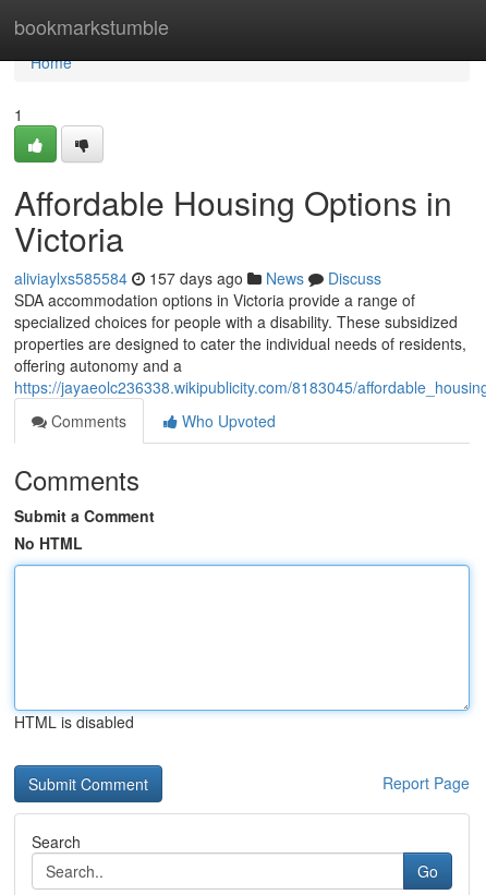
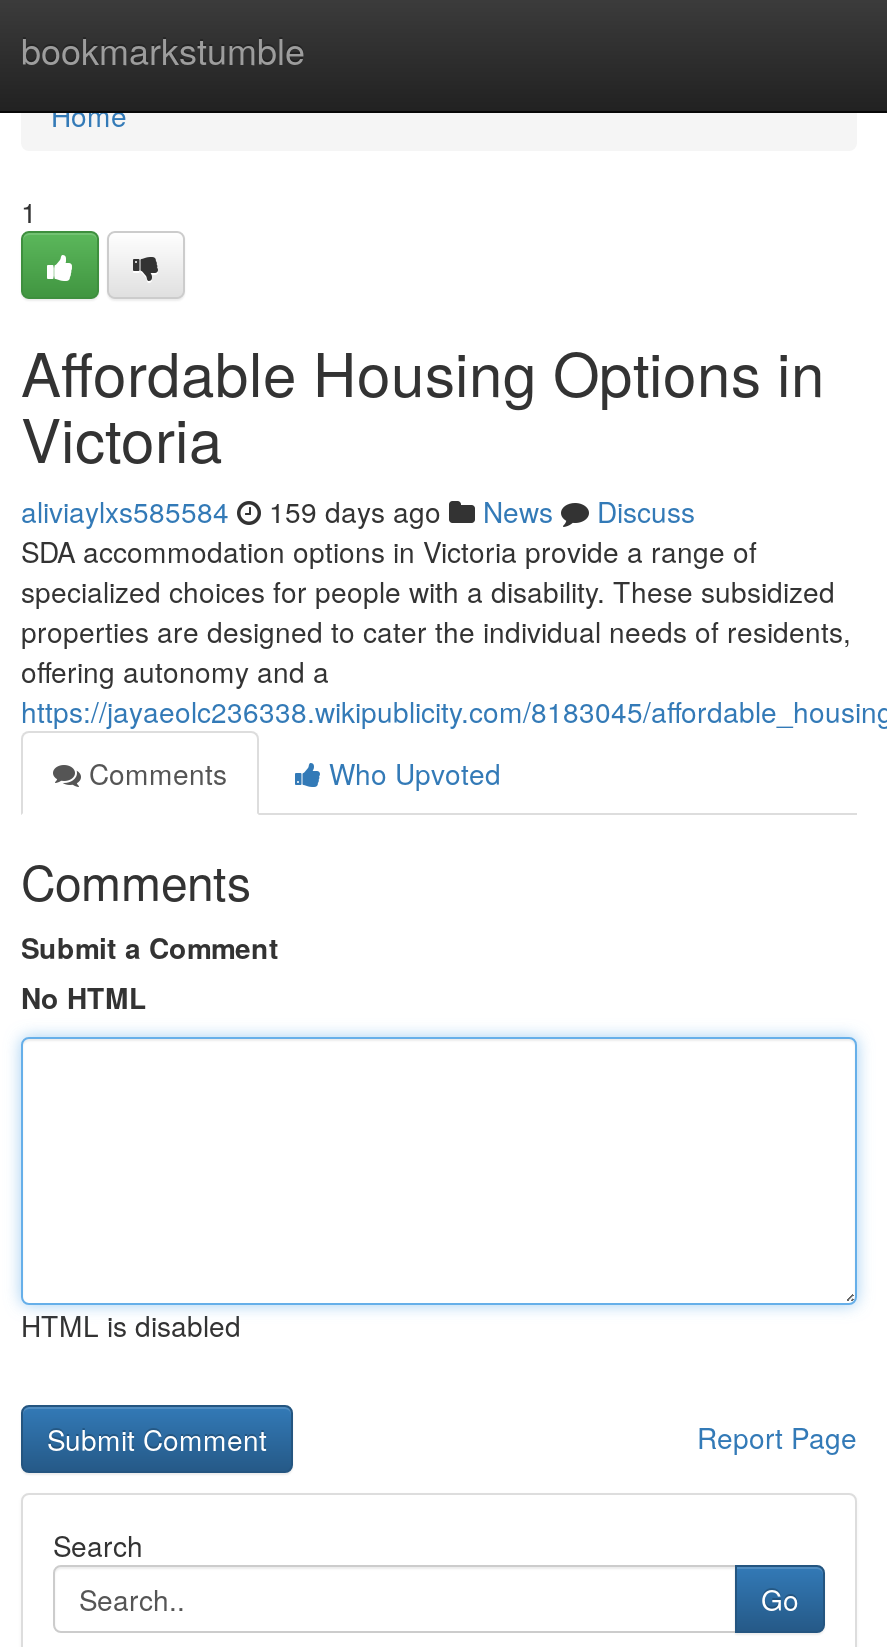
[14,267,381,289] aliviaylxs585584 157 days ago News Discuss -> [21,491,695,531] aliviaylxs585584 159 days ago News Discuss

